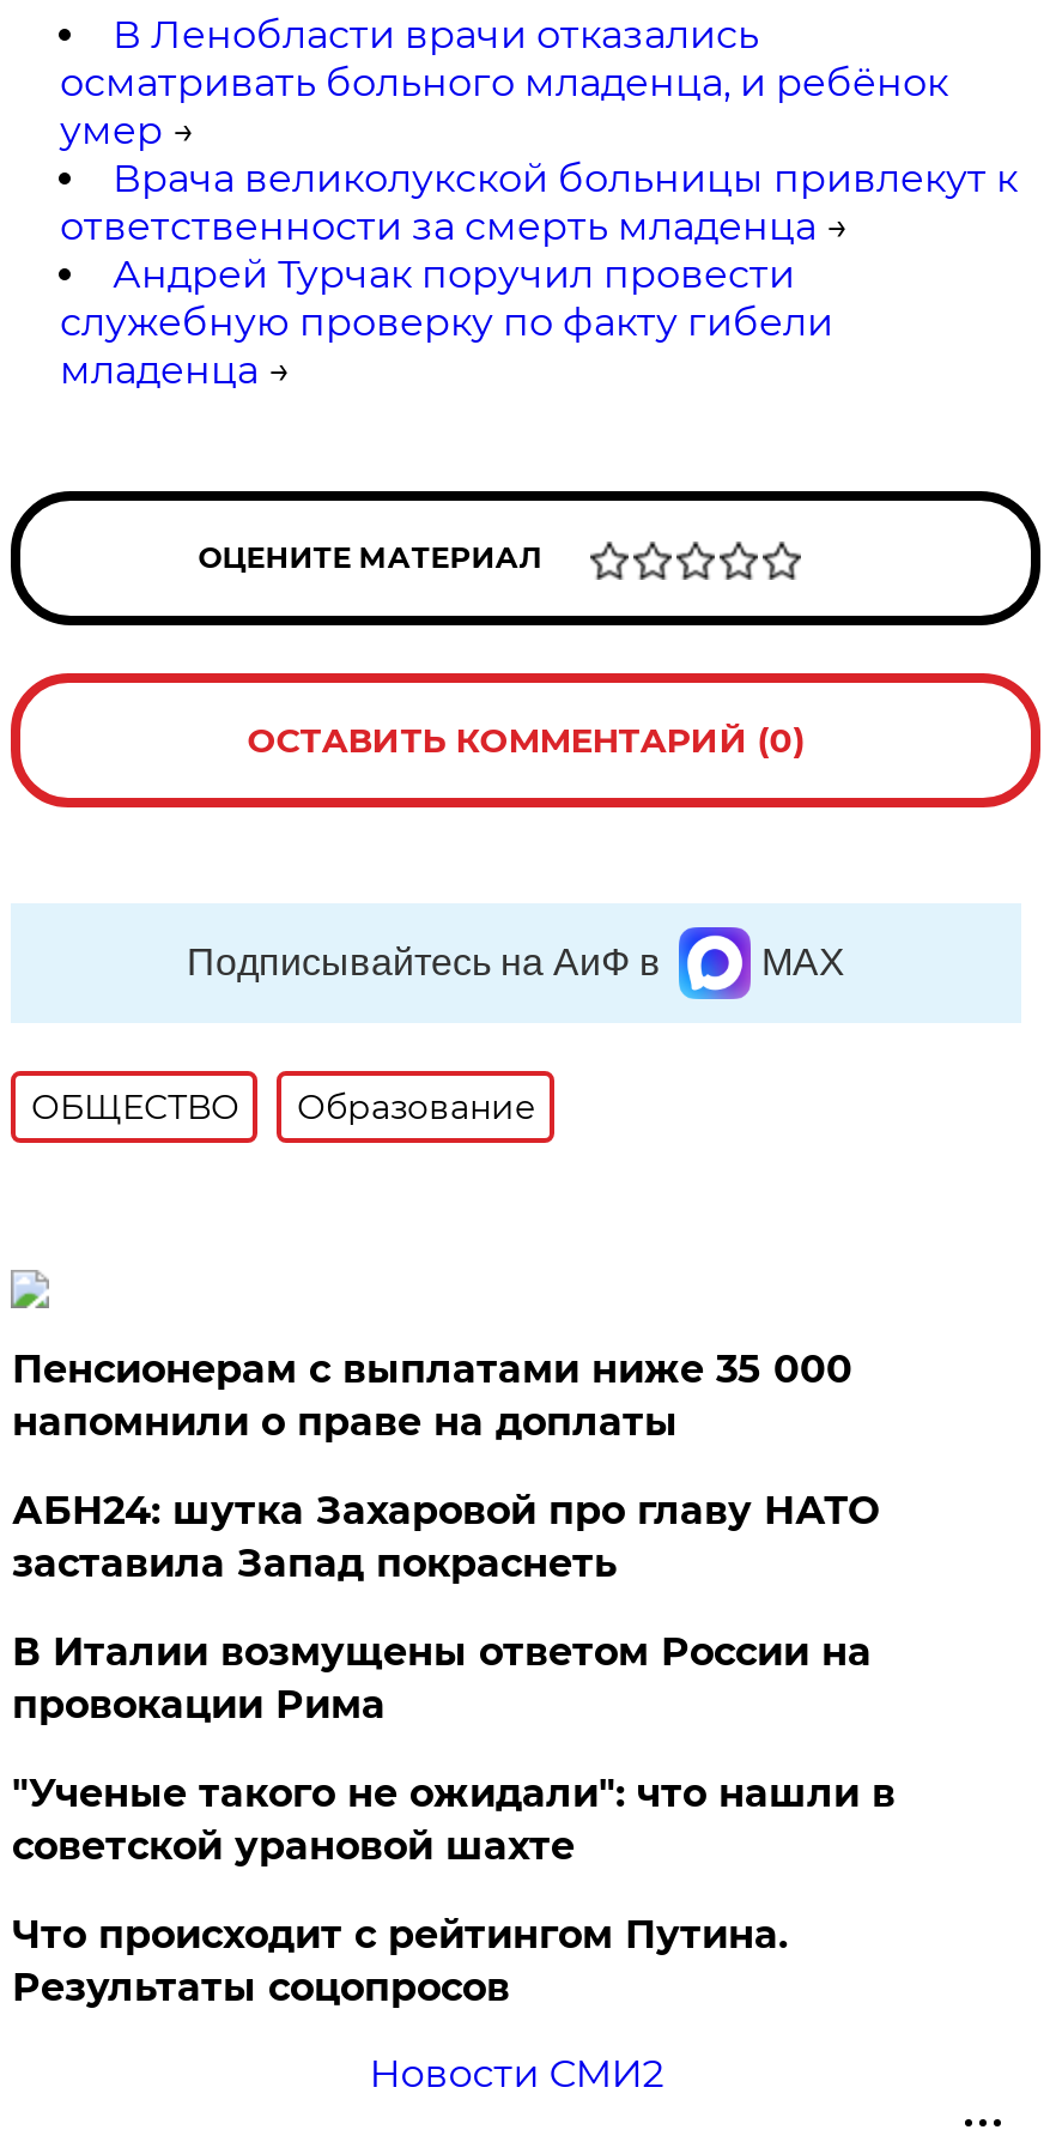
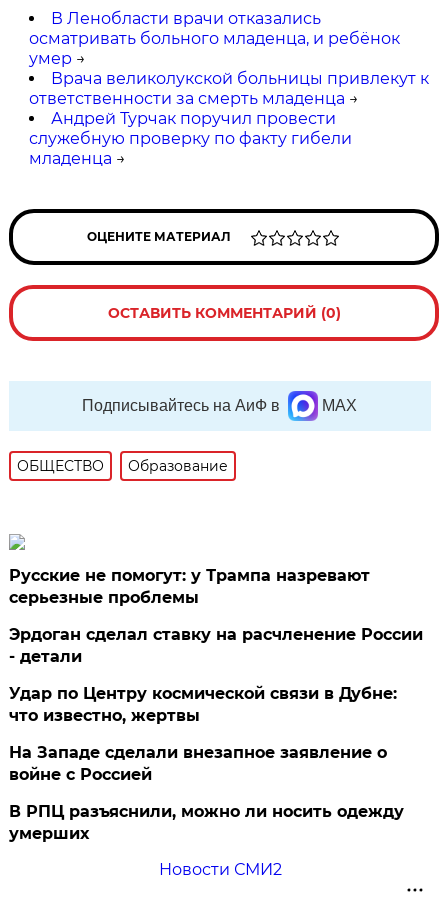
[12,1347,852,1445] Пенсионерам с выплатами ниже 35 000 | напомнили о праве на доплаты -> [9,566,370,607] Русские не помогут: у Трампа назревают | серьезные проблемы
[12,1488,879,1586] АБН24: шутка Захаровой про главу НАТО | заставила Запад покраснеть -> [9,625,423,666] Эрдоган сделал ставку на расчленение России | - детали
[12,1629,871,1728] В Италии возмущены ответом России на | провокации Рима -> [9,684,397,725] Удар по Центру космической связи в Дубне: | что известно, жертвы
[12,1771,895,1869] "Ученые такого не ожидали": что нашли в | советской урановой шахте -> [9,743,387,784] На Западе сделали внезапное заявление о | войне с Россией
[12,1912,788,2010] Что происходит с рейтингом Путина. | Результаты соцопросов -> [9,802,404,843] В РПЦ разъяснили, можно ли носить одежду | умерших

